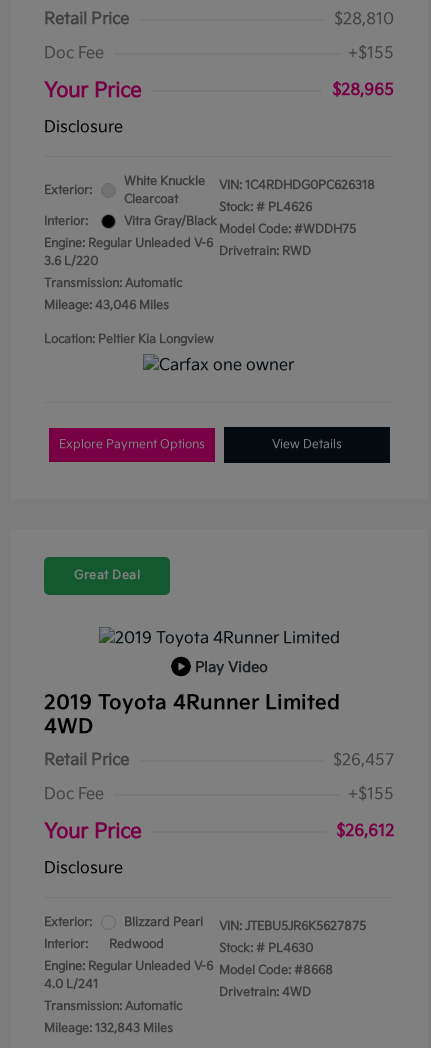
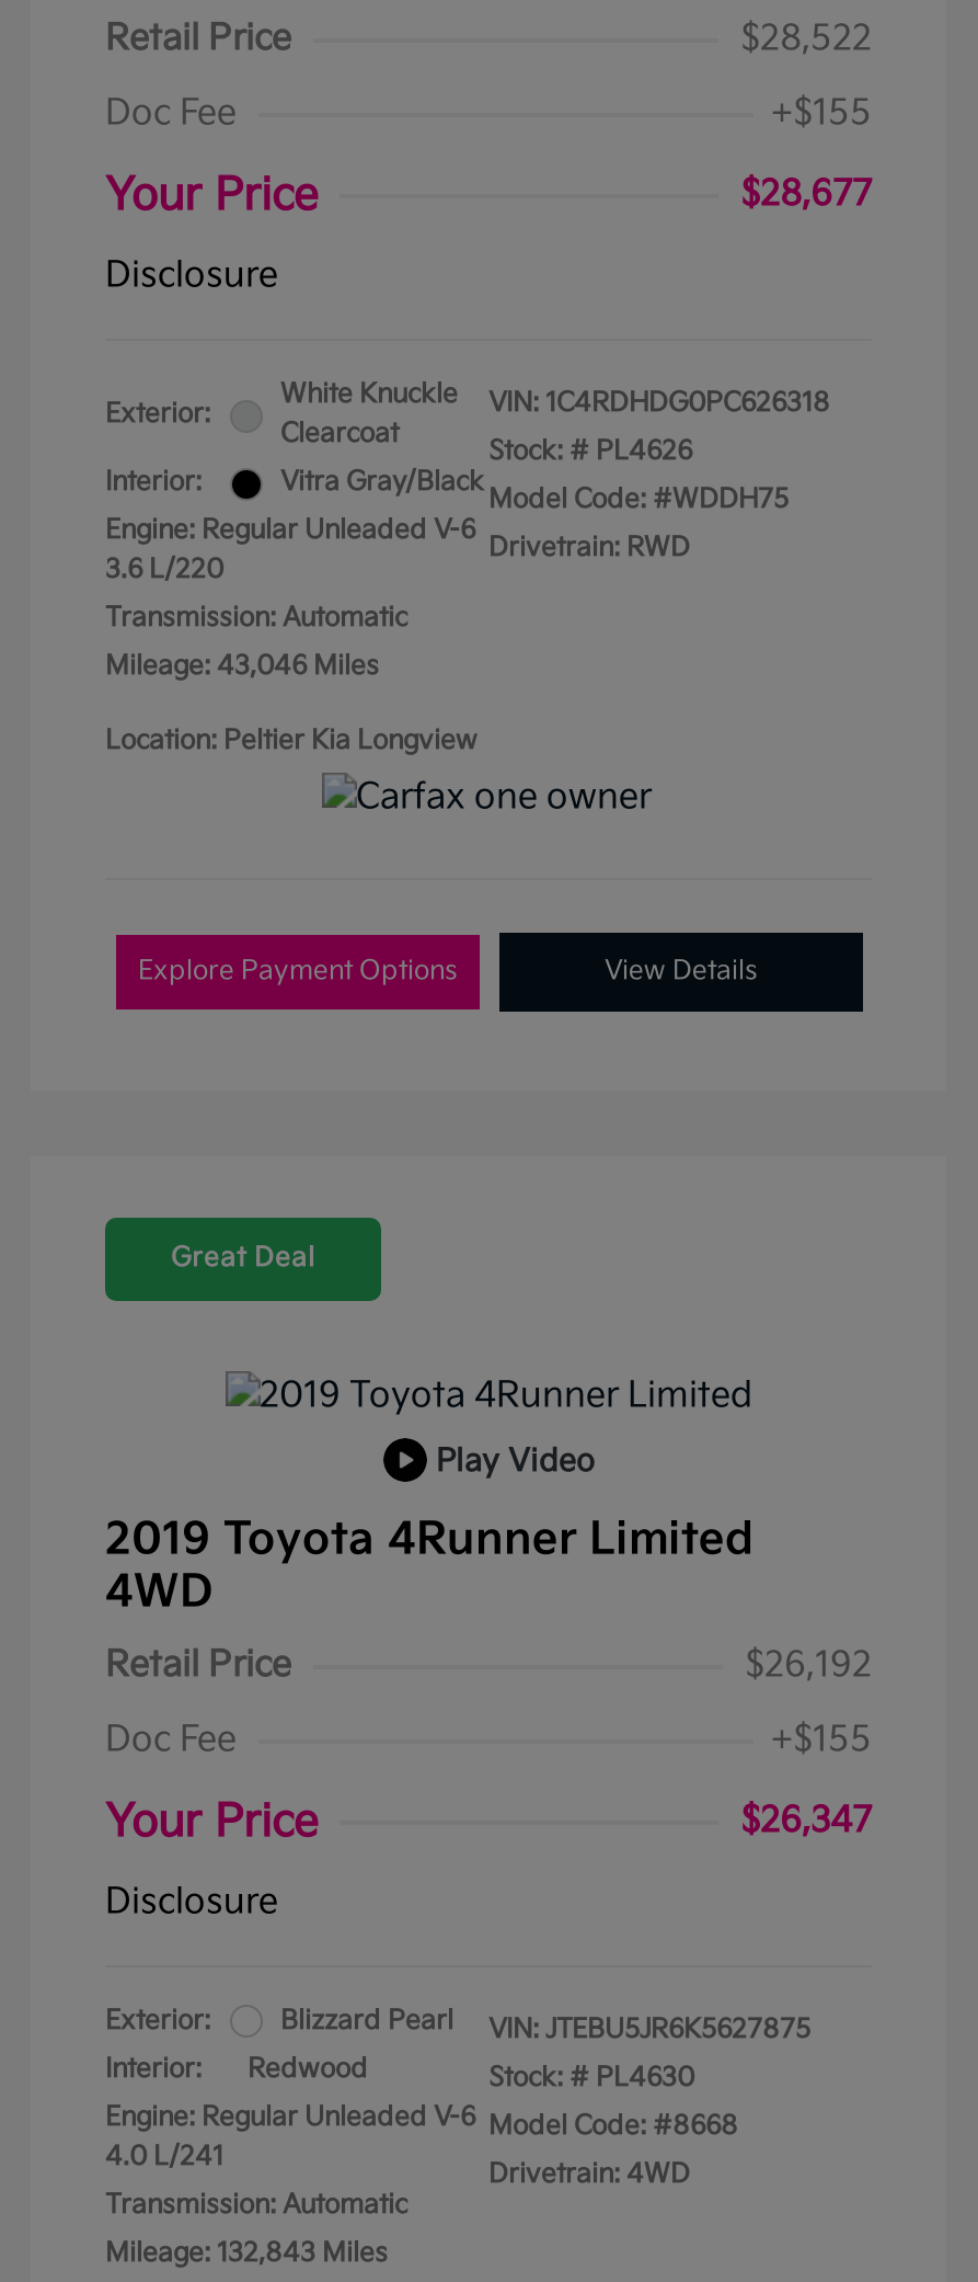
[334,9,394,28] $28,810 -> [740,20,872,61] $28,522
[332,80,394,99] $28,965 -> [740,175,872,217] $28,677
[333,751,394,770] $26,457 -> [745,1645,872,1687] $26,192
[336,822,394,841] $26,612 -> [740,1801,872,1842] $26,347

